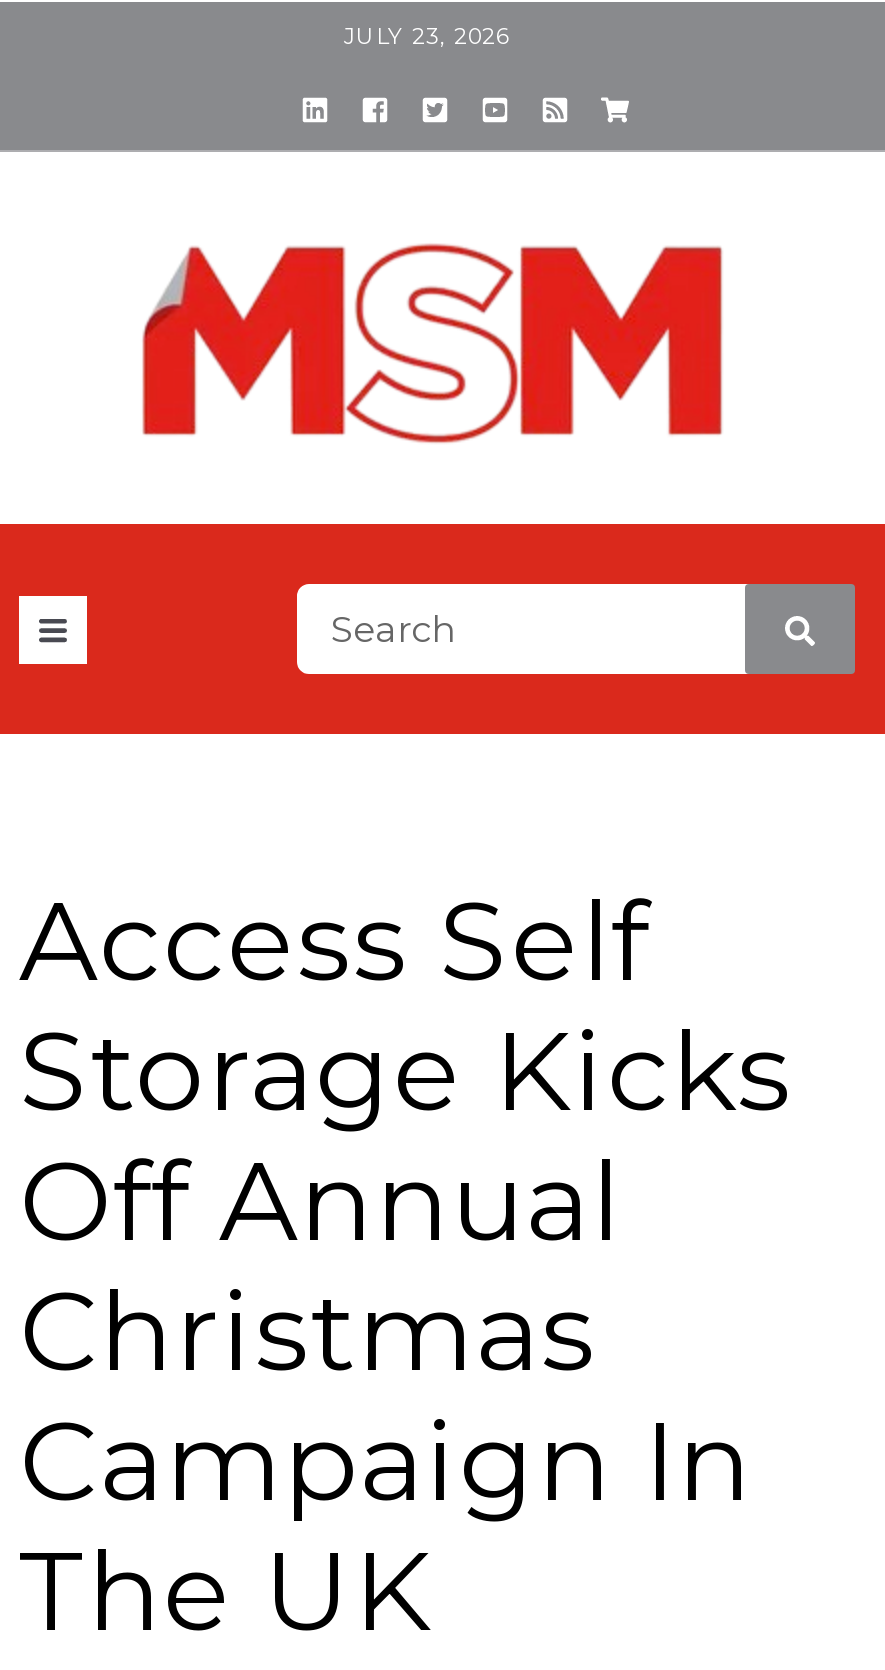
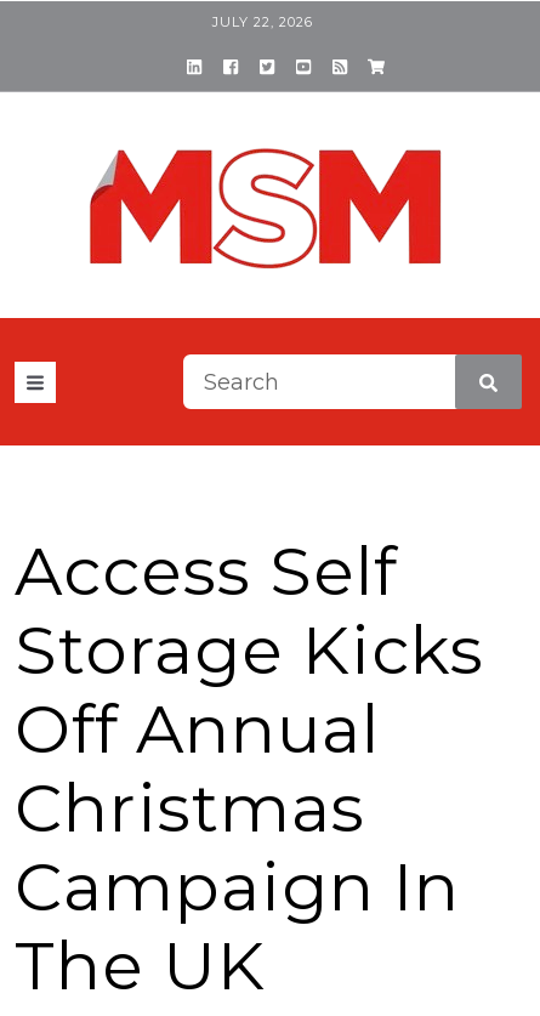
[344,22,510,50] JULY 23, 2026 -> [212,13,312,30] JULY 22, 2026

